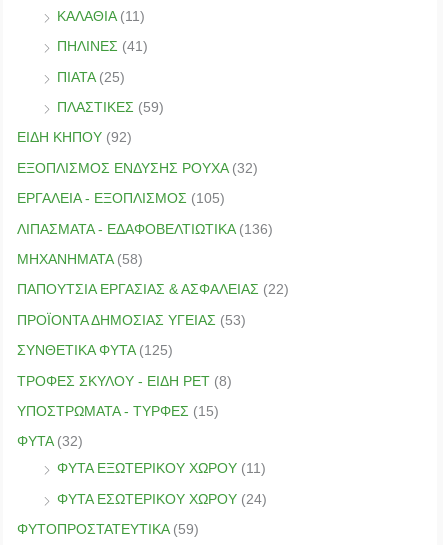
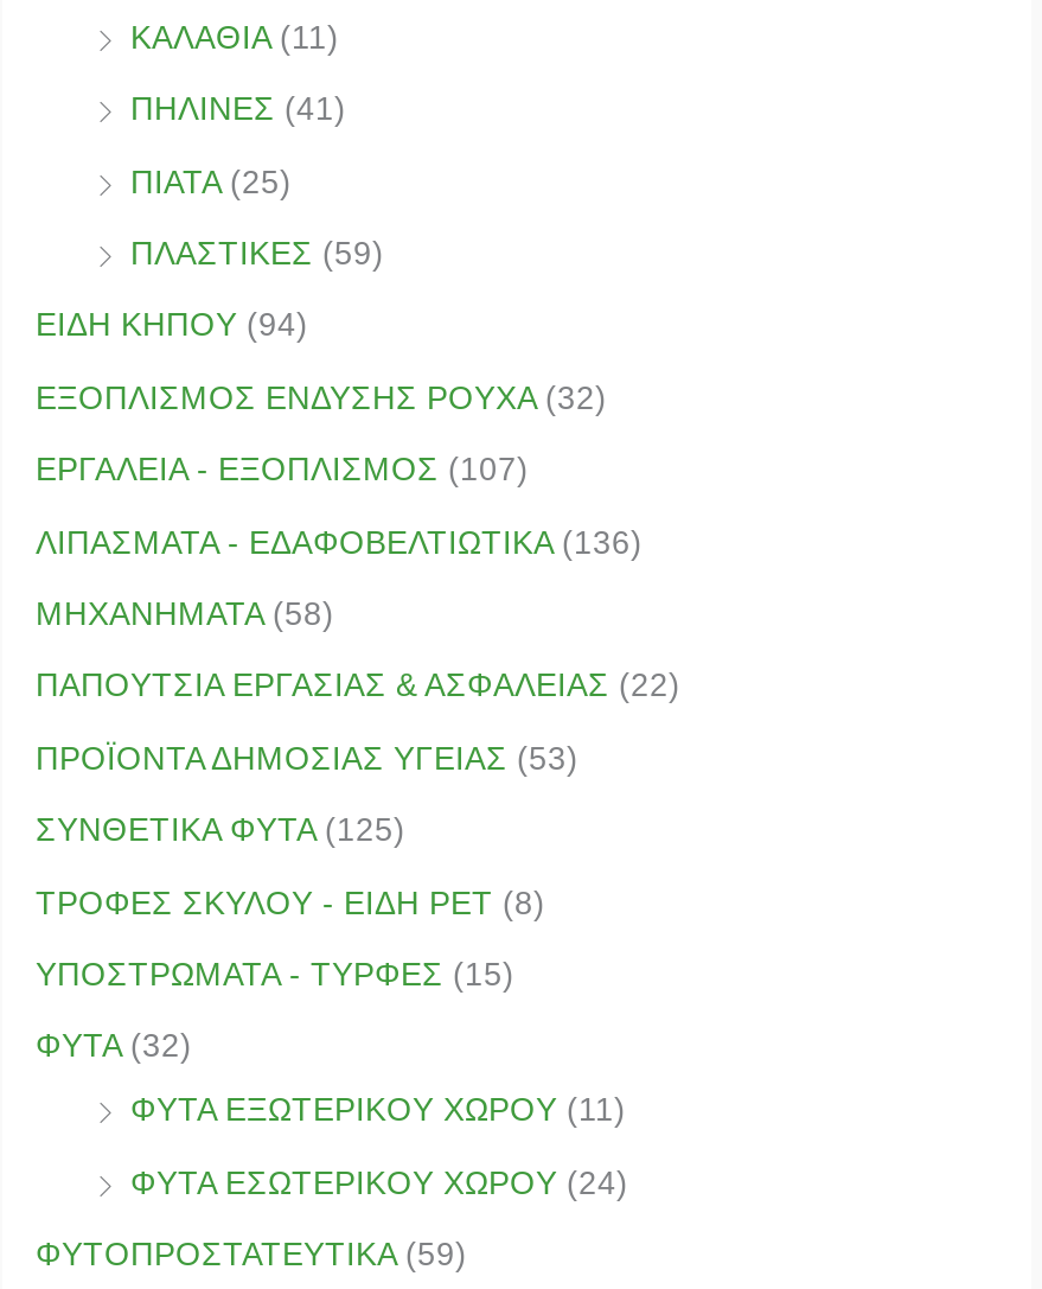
[17,130,132,145] ΕΙΔΗ ΚΗΠΟΥ (92) -> [36,308,308,344] ΕΙΔΗ ΚΗΠΟΥ (94)
[17,191,225,206] ΕΡΓΑΛΕΙΑ - ΕΞΟΠΛΙΣΜΟΣ (105) -> [36,452,529,488] ΕΡΓΑΛΕΙΑ - ΕΞΟΠΛΙΣΜΟΣ (107)

